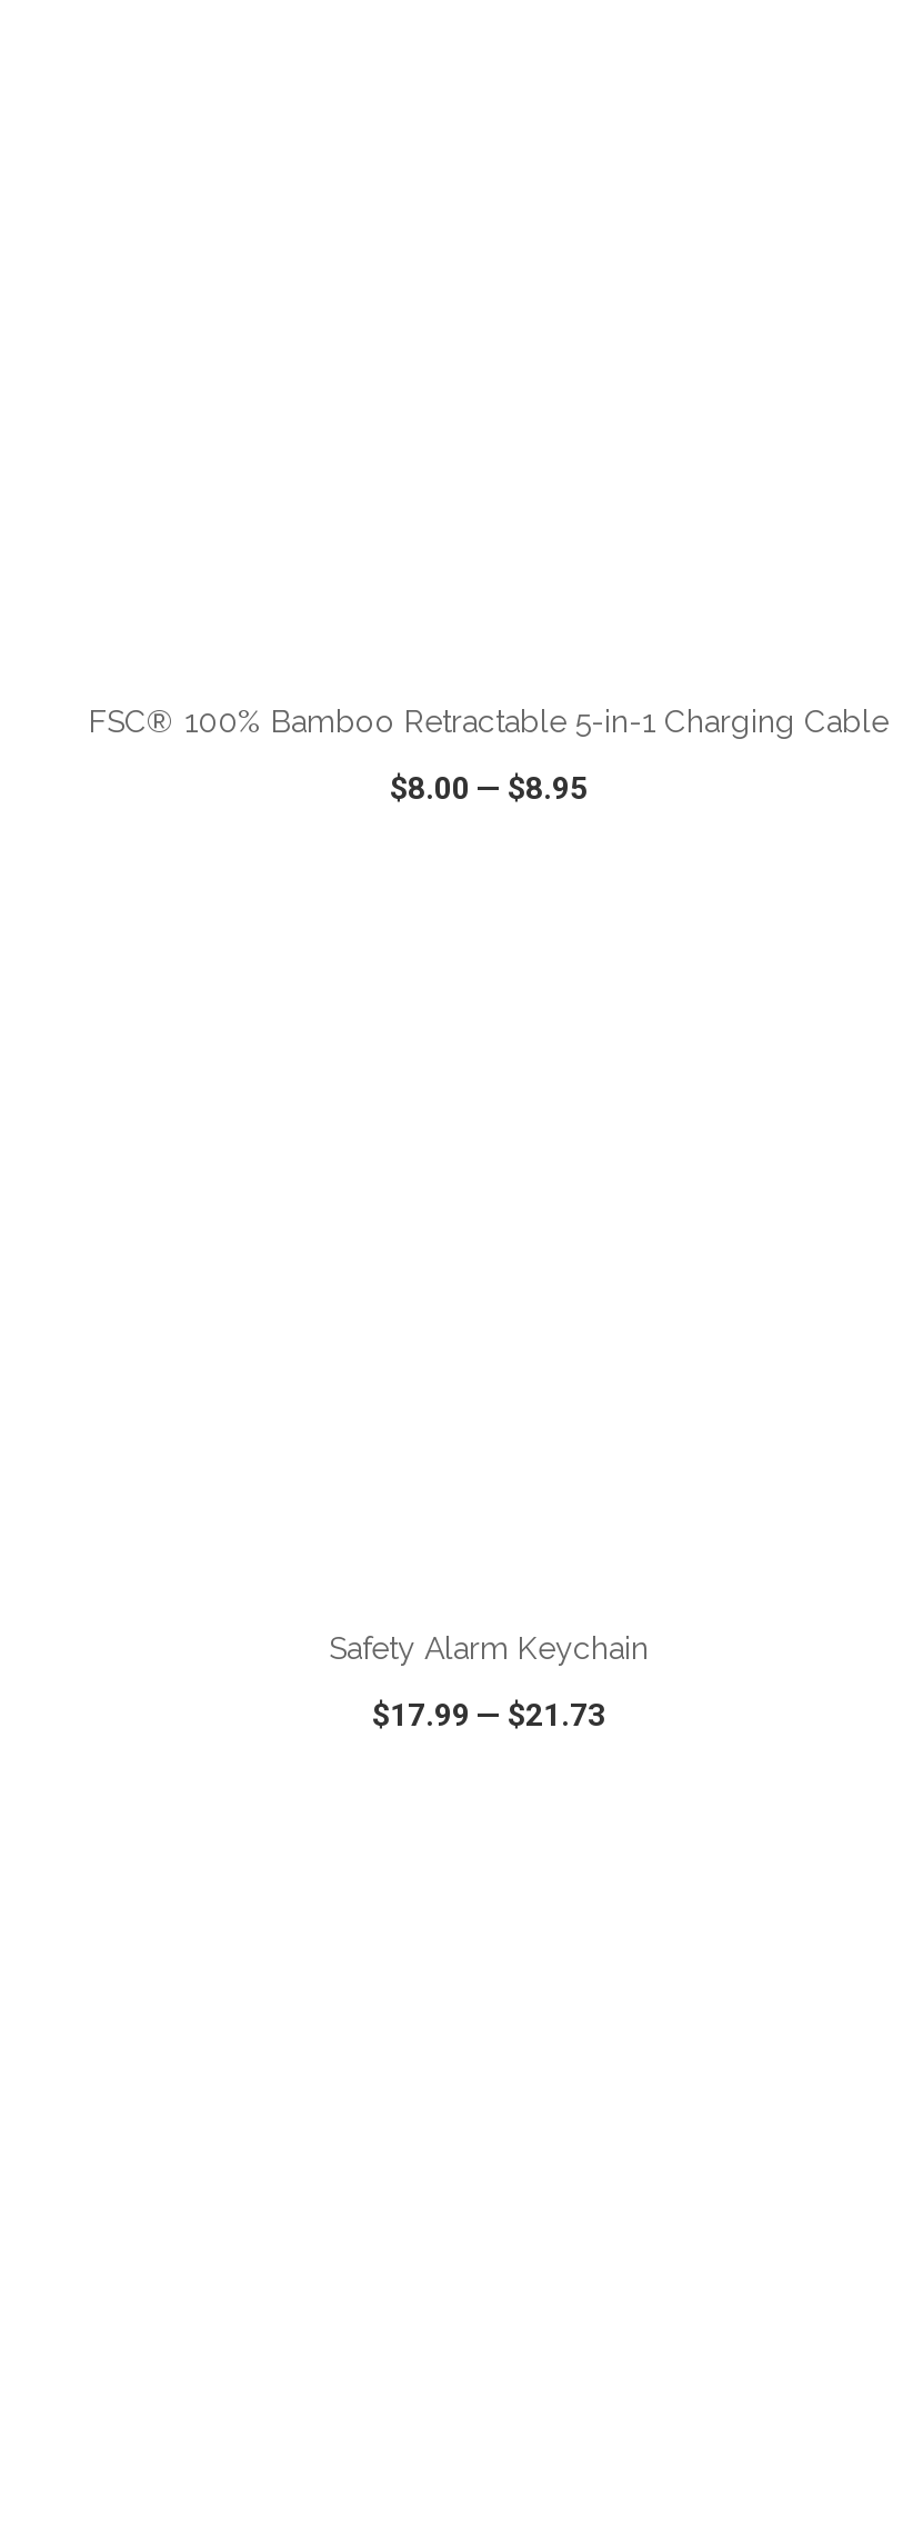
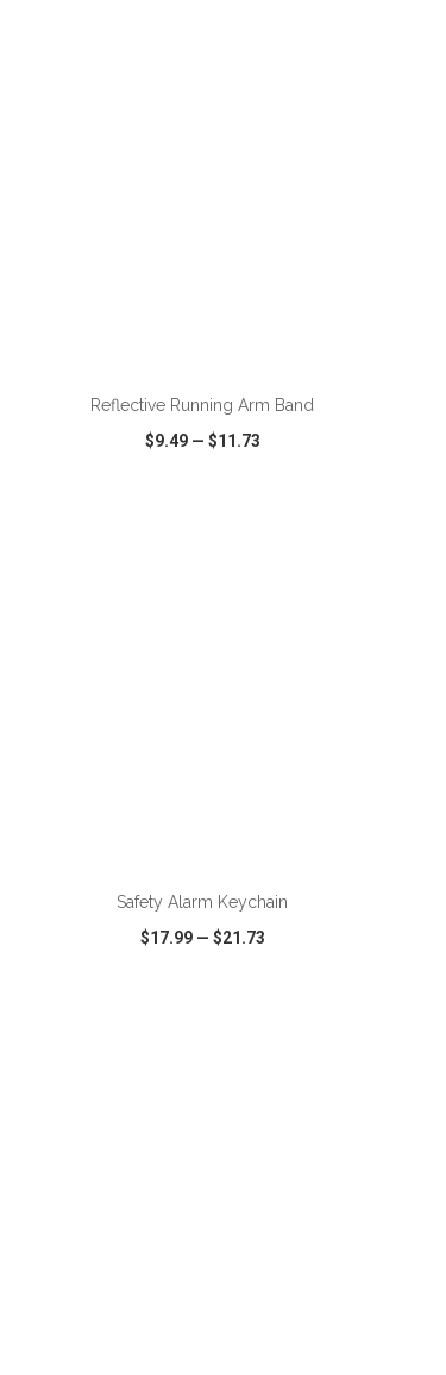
[89,703,889,739] FSC® 100% Bamboo Retractable 5-in-1 Charging Cable -> [90,396,314,415] Reflective Running Arm Band
[390,770,588,806] $8.00 — $8.95 -> [145,431,260,450] $9.49 — $11.73

